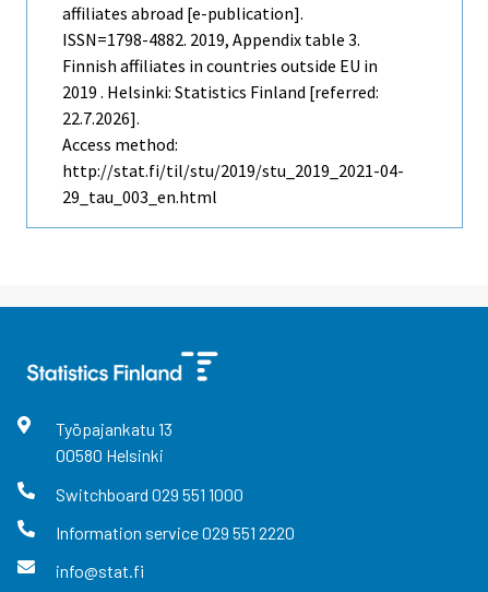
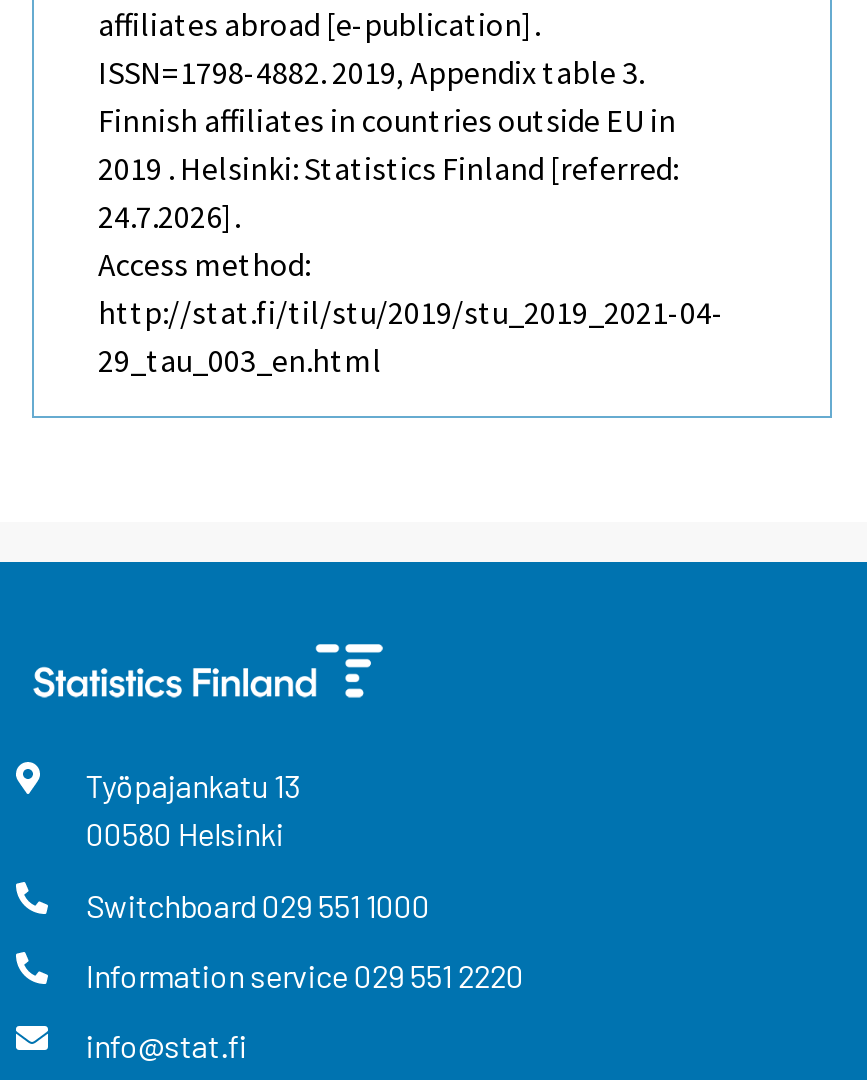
[62,108,140,129] 22.7.2026]. -> [98,197,240,237] 24.7.2026].

